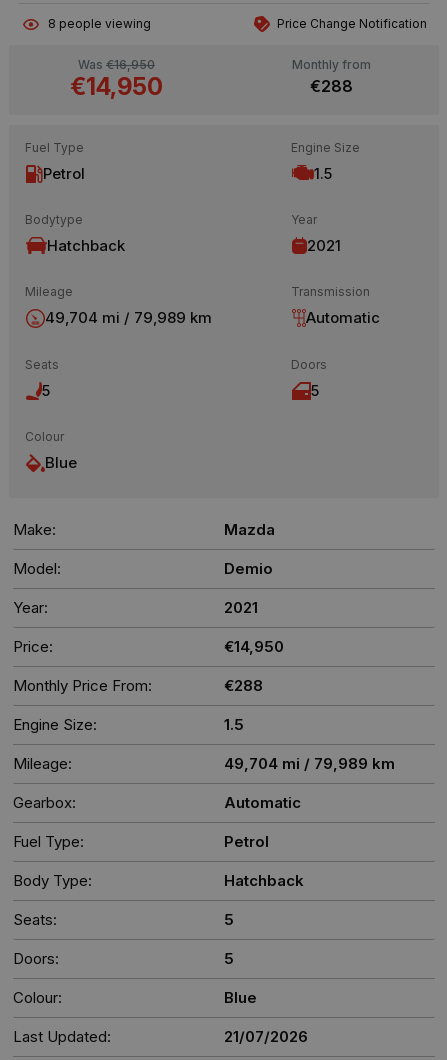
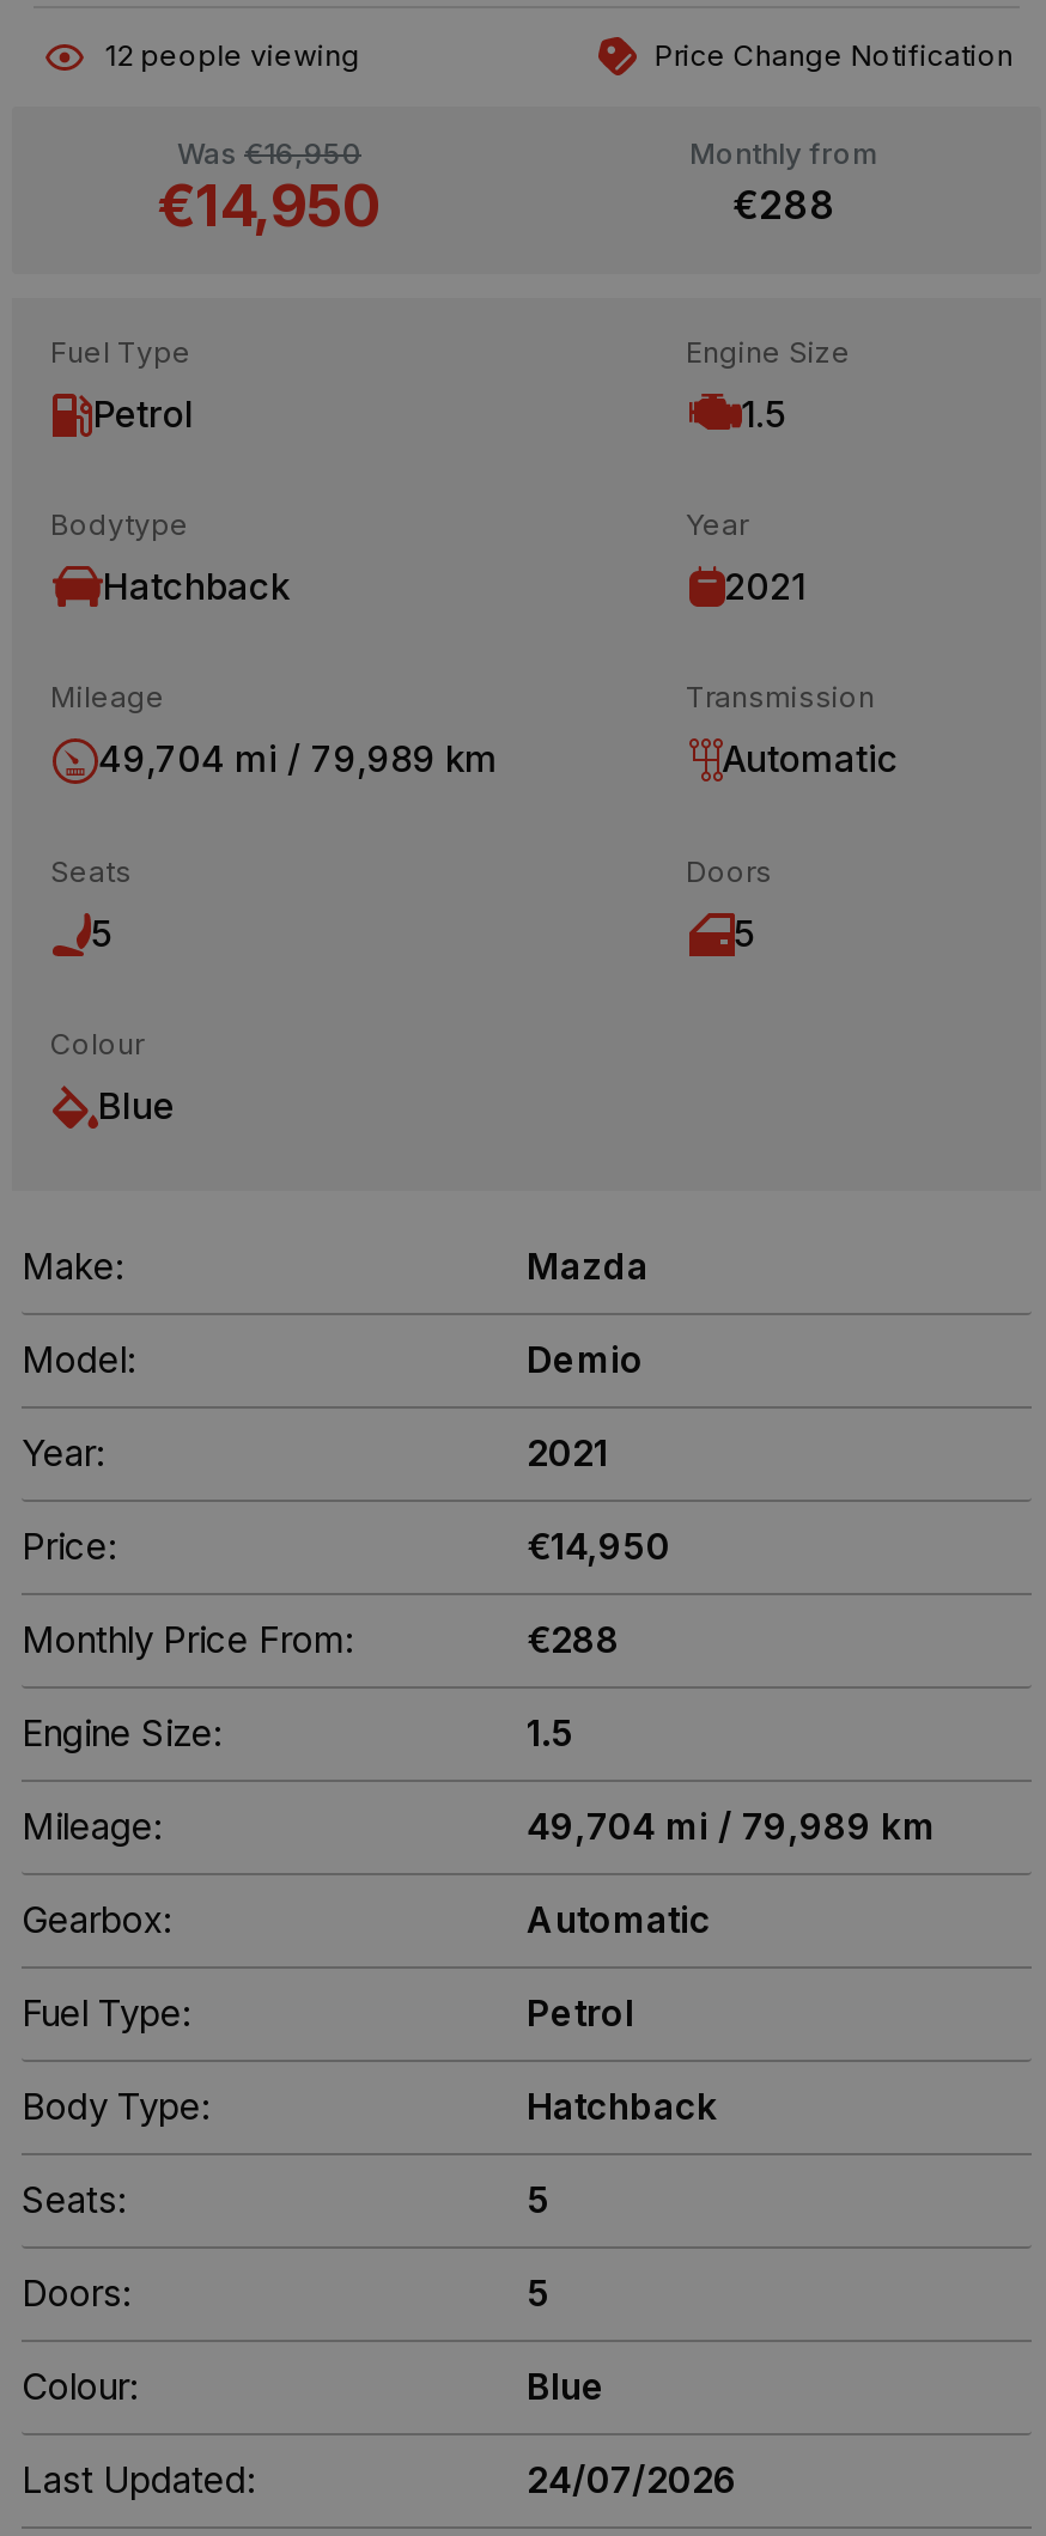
[48,15,151,30] 8 people viewing -> [104,36,360,72] 12 people viewing
[224,1026,308,1045] 21/07/2026 -> [527,2456,737,2501] 24/07/2026

